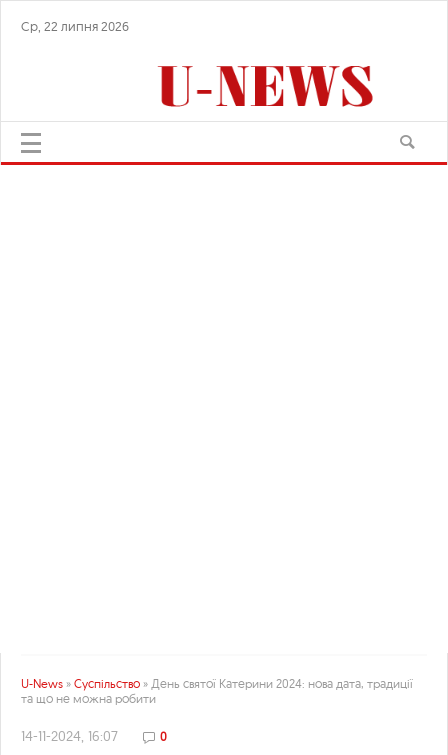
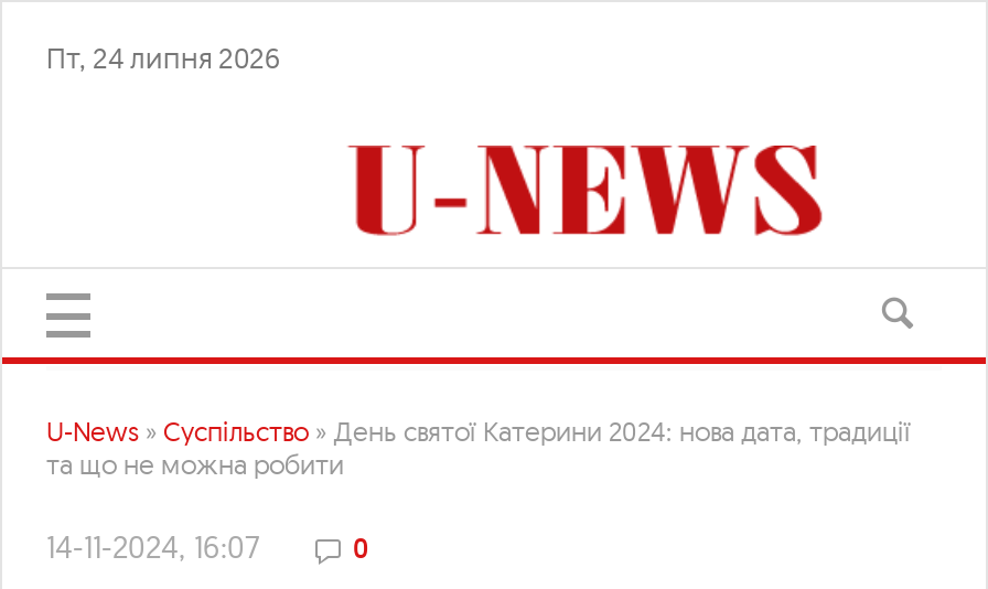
[21,18,129,34] Ср, 22 липня 2026 -> [46,40,280,75] Пт, 24 липня 2026

